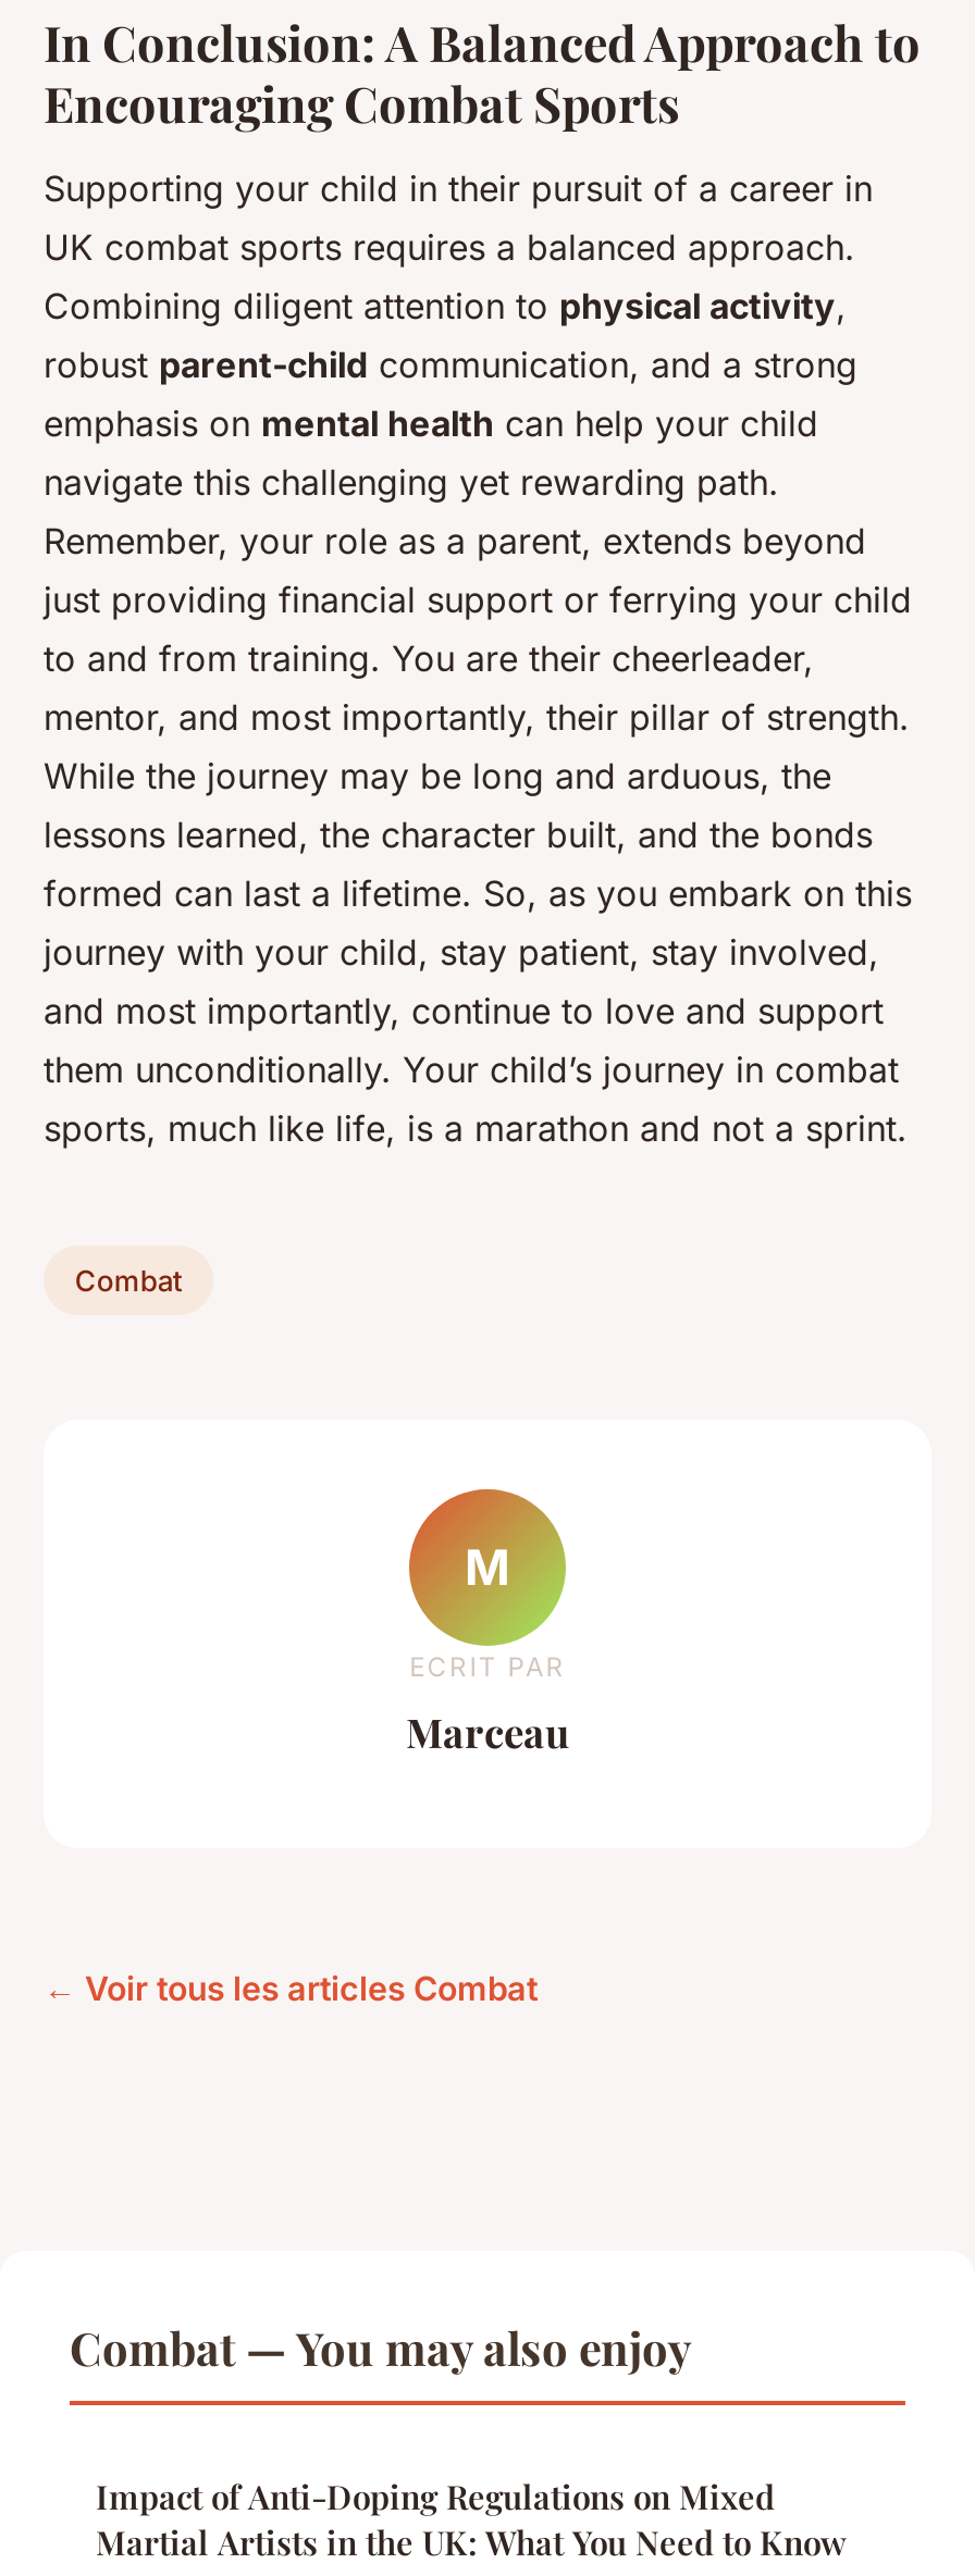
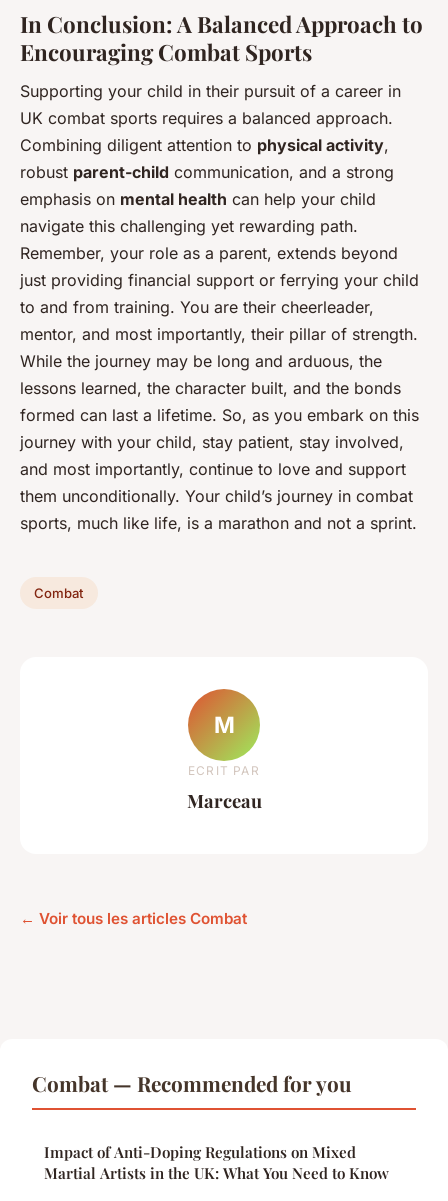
[70,2317,692,2378] Combat — You may also enjoy -> [32,1069,352,1097] Combat — Recommended for you

